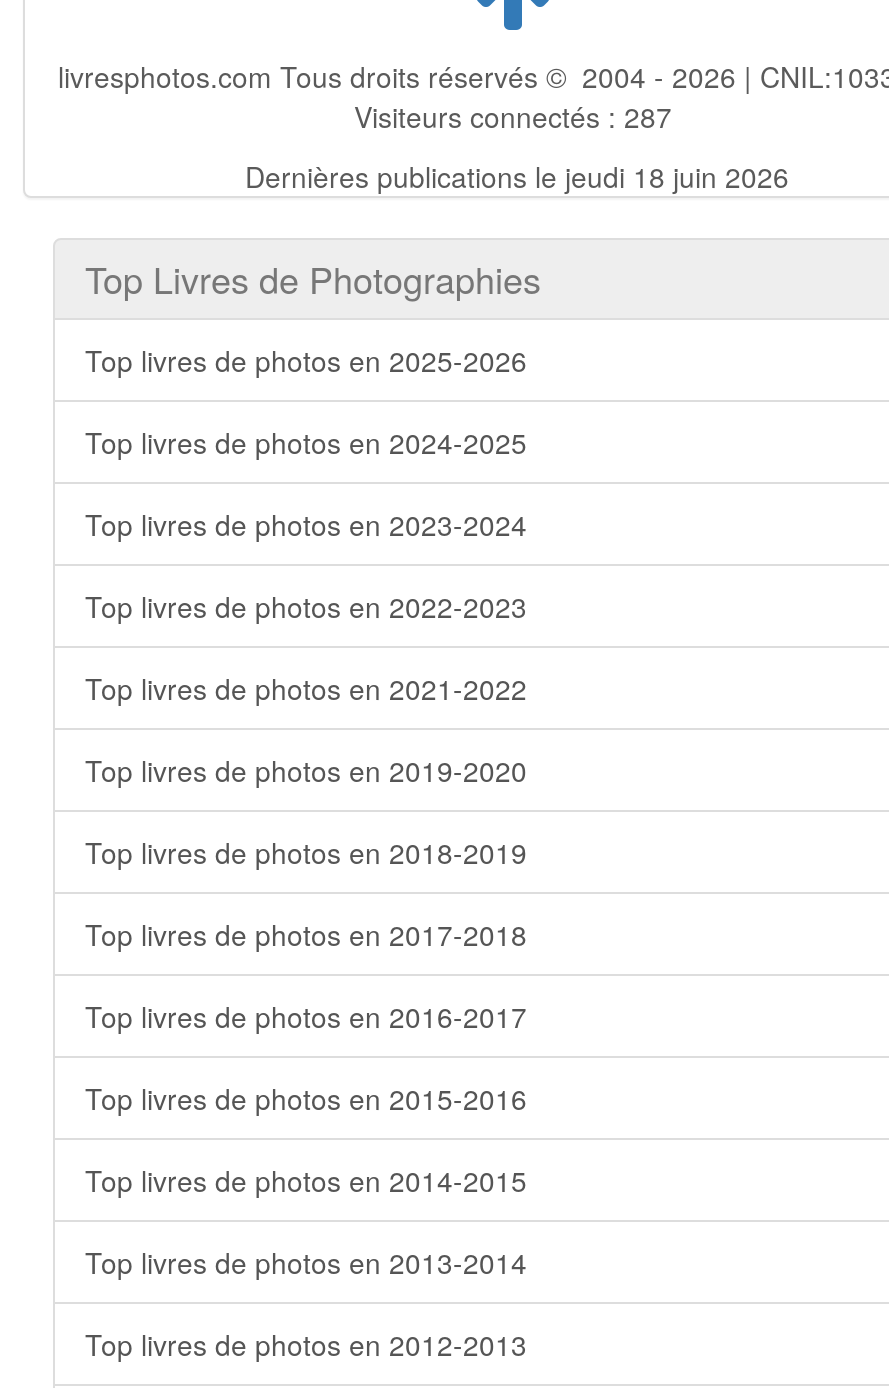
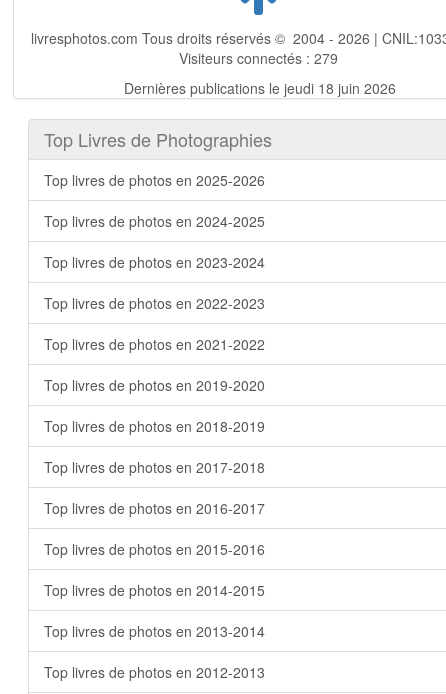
[354,96,672,136] Visiteurs connectés : 287 -> [178,48,337,68] Visiteurs connectés : 279

